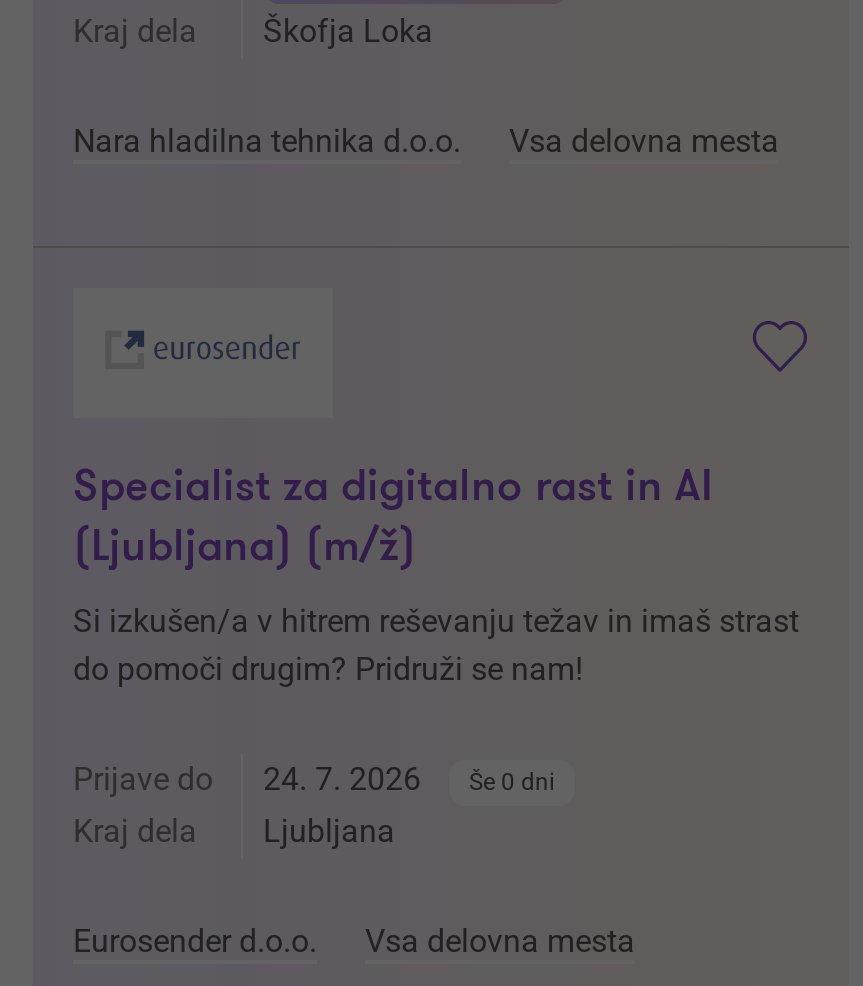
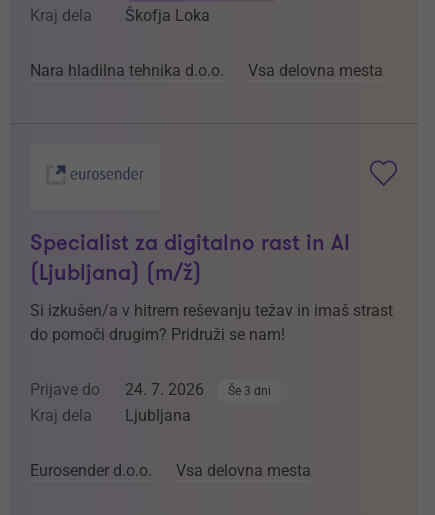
[73,761,555,799] Prijave do 24. 7. 2026 Še 0 dni -> [30,380,271,399] Prijave do 24. 7. 2026 Še 3 dni

